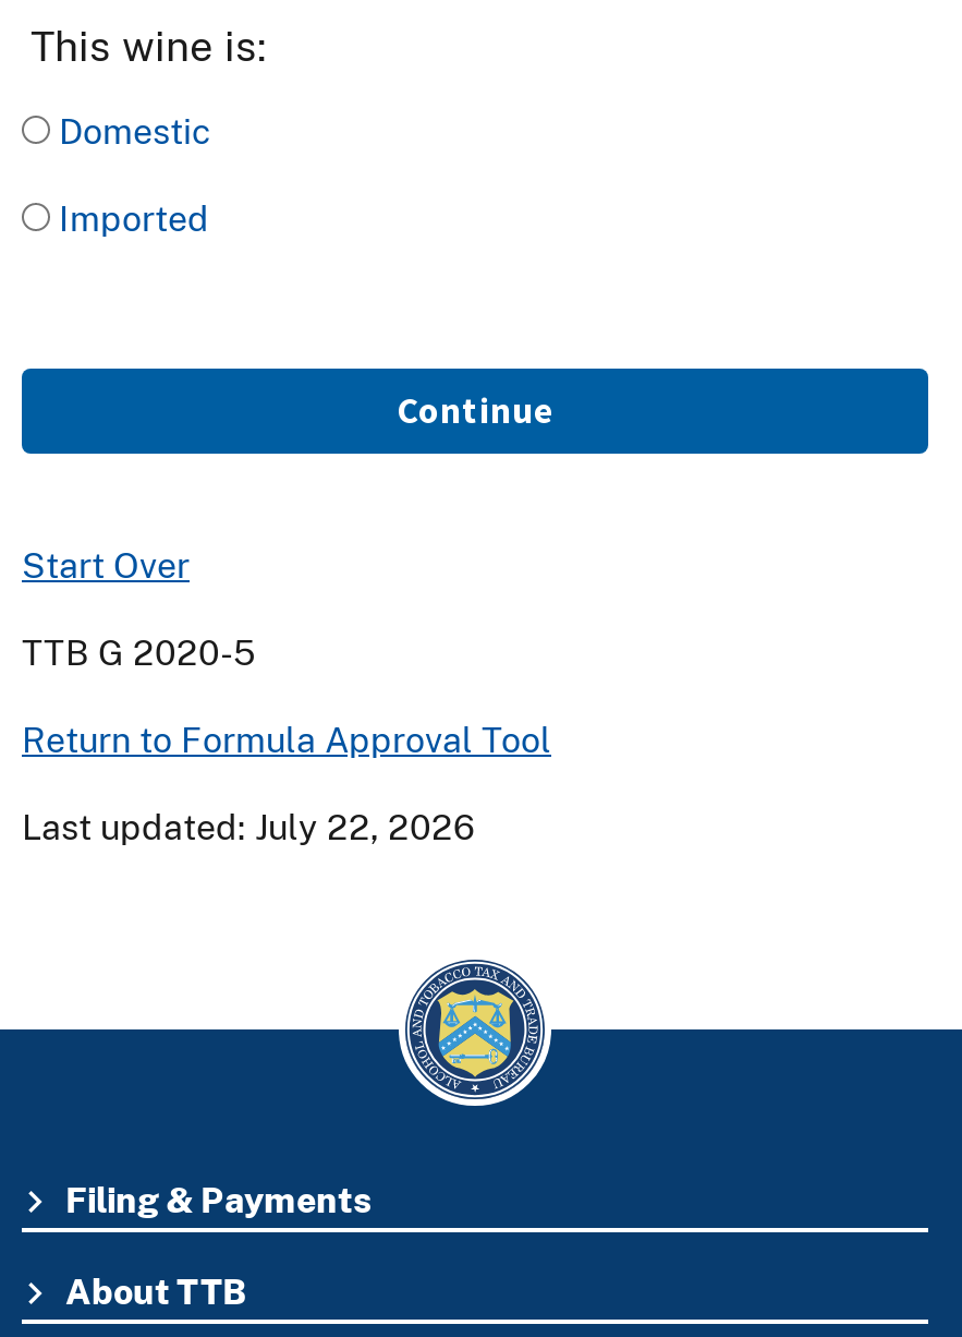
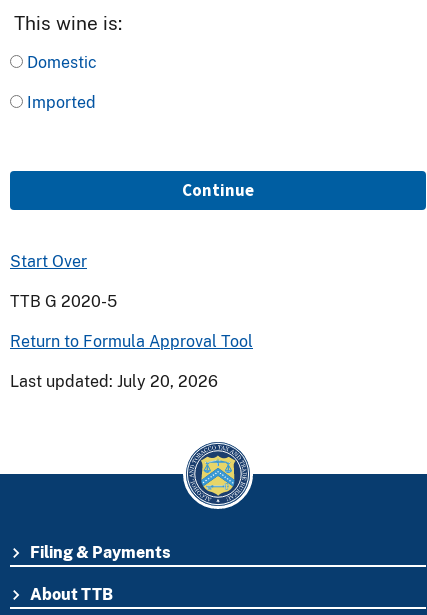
[22,807,475,848] Last updated: July 22, 2026 -> [10,372,218,391] Last updated: July 20, 2026

